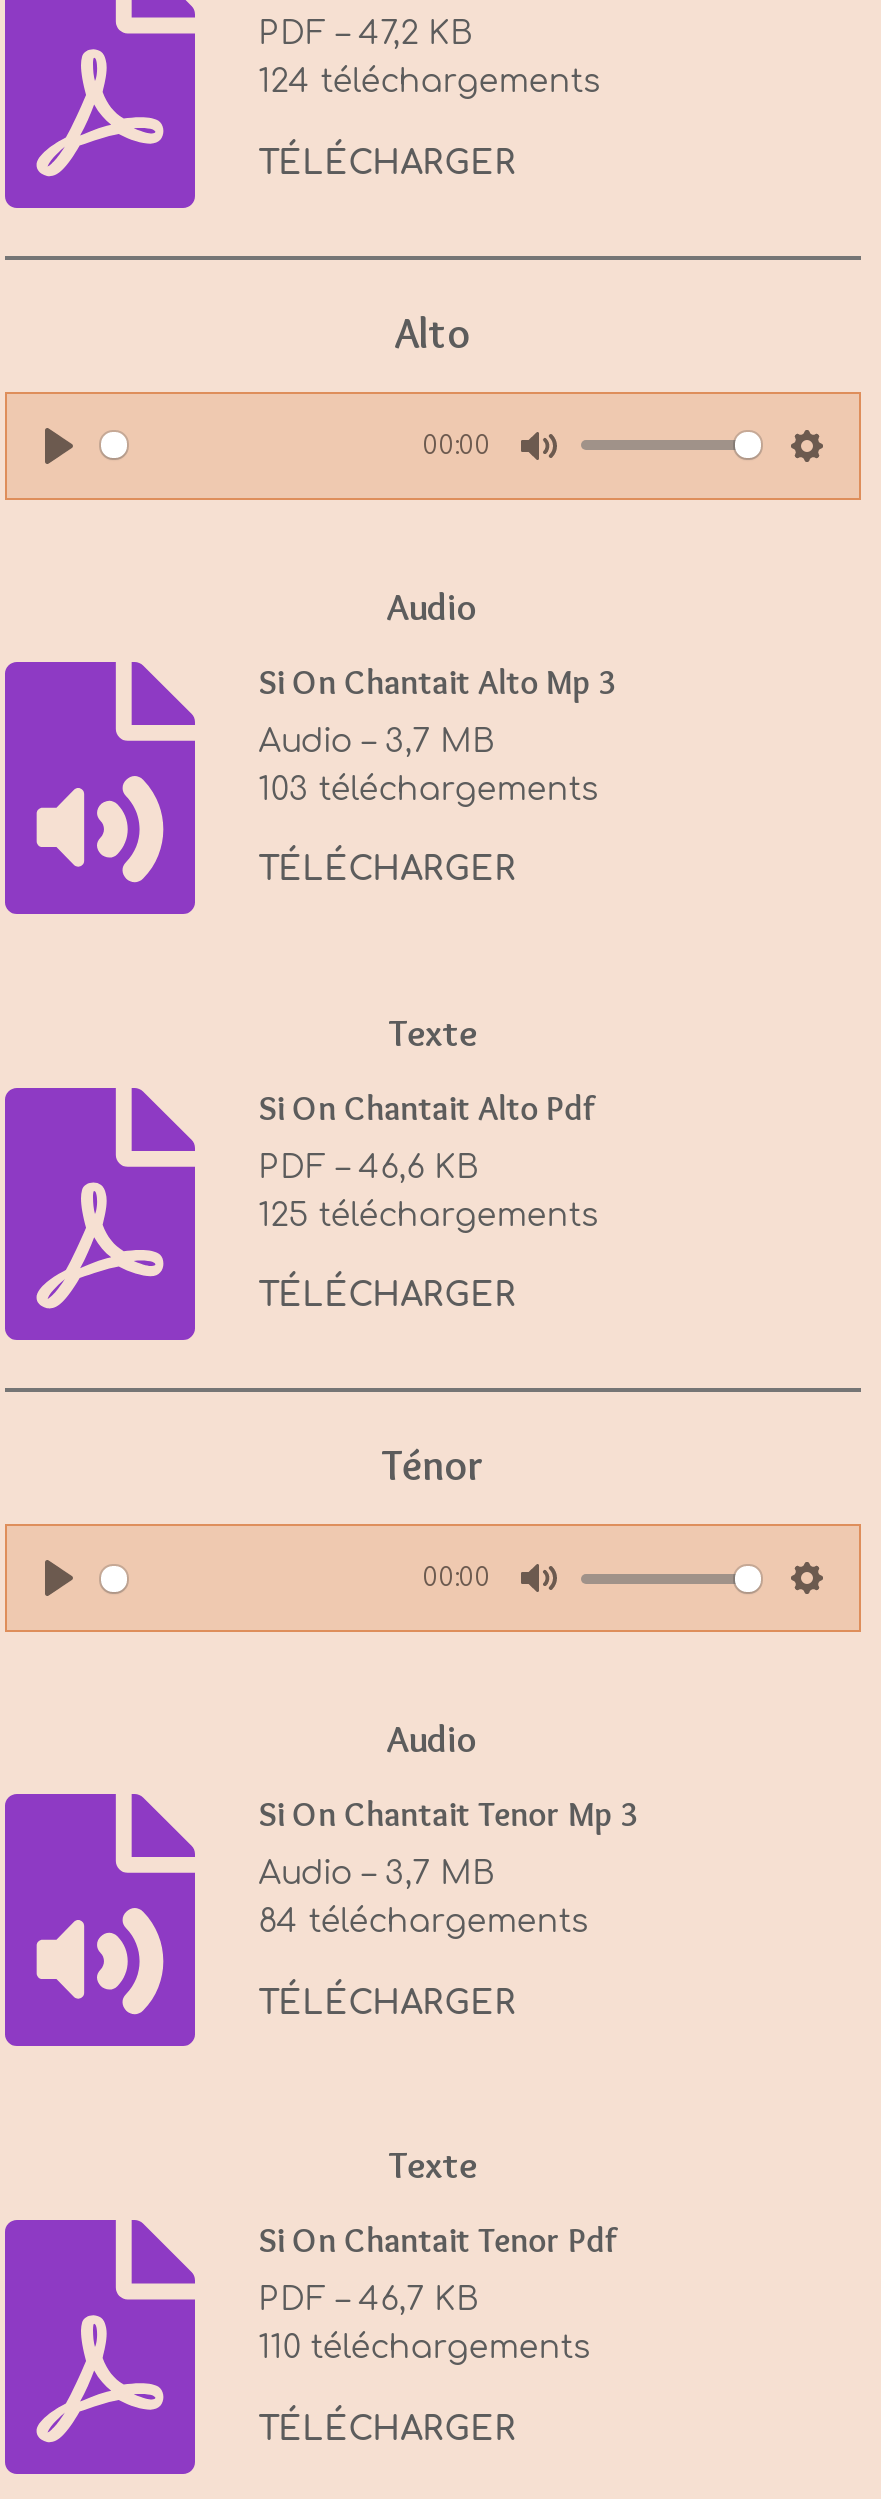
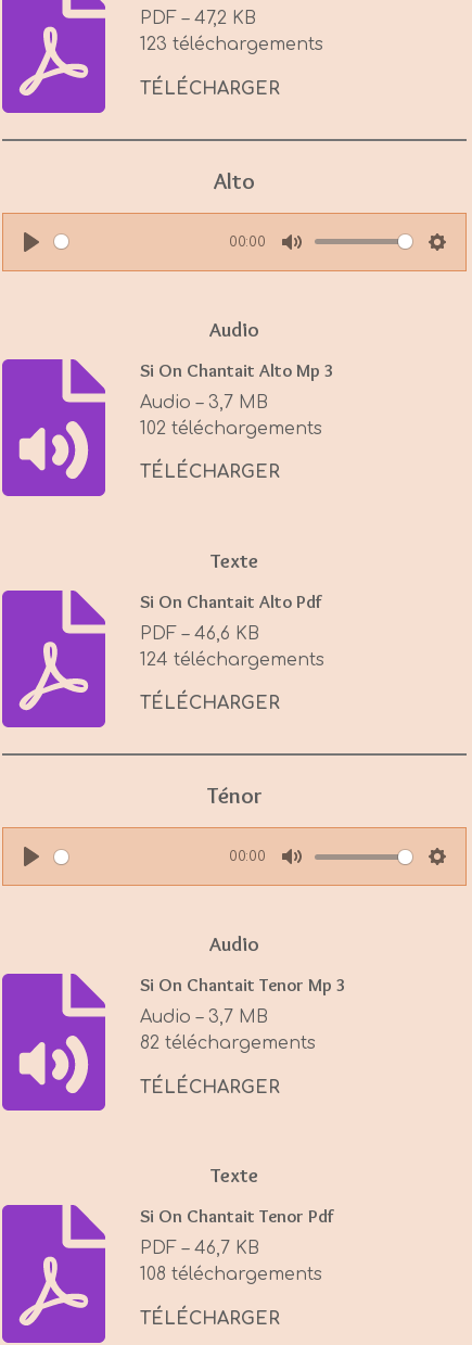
moved [258,65,598,101] -> [140,650,324,670]: 124 téléchargements
none -> [140,35,323,55] 123 téléchargements
[258,771,596,807] 103 téléchargements -> [140,419,322,438] 102 téléchargements
[258,1198,596,1234] 125 téléchargements -> none
[258,1904,586,1940] 84 téléchargements -> [140,1034,315,1053] 82 téléchargements
[258,2331,588,2367] 110 téléchargements -> [140,1265,322,1285] 108 téléchargements

